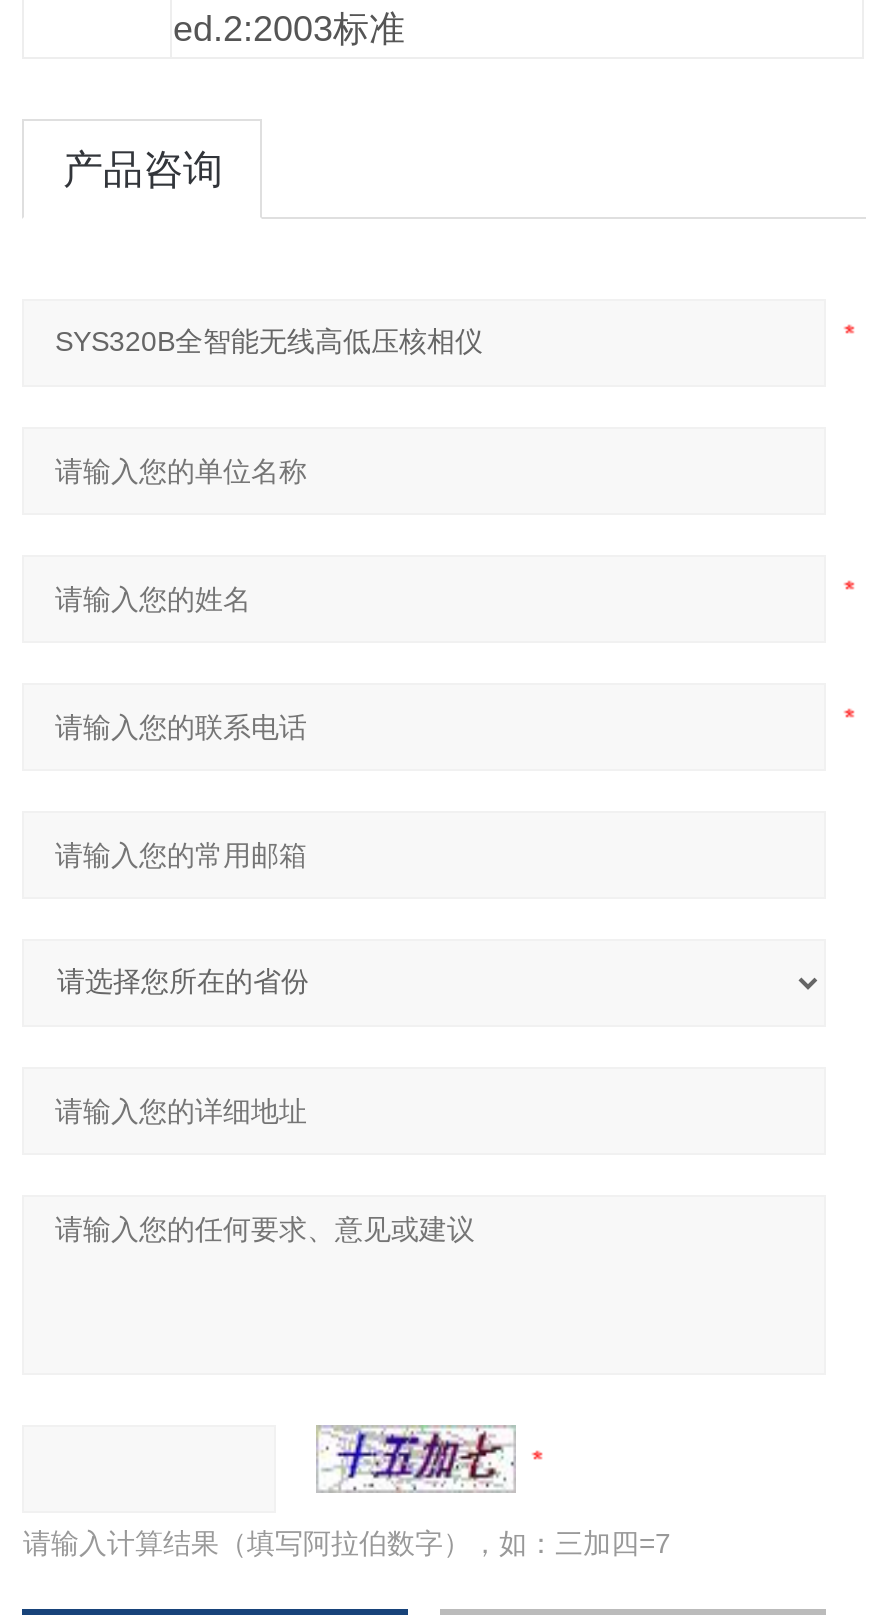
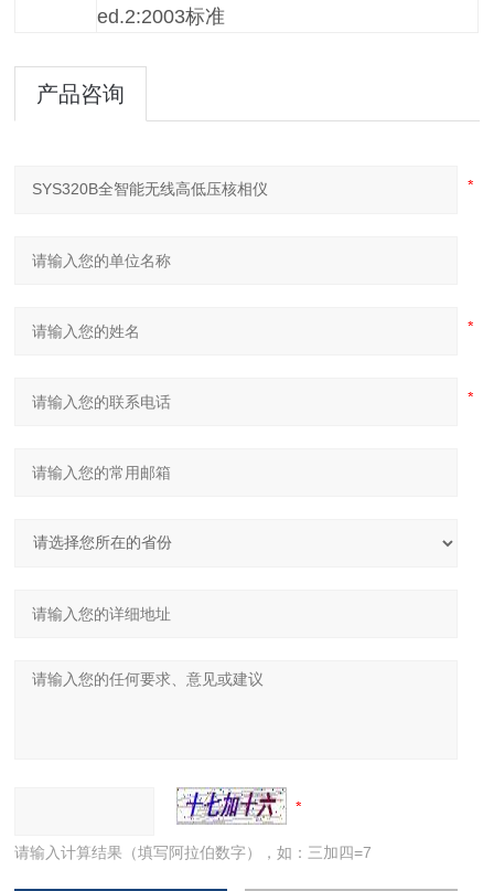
[318,1425,514,1493] [image] -> [176,787,286,825] [image]

